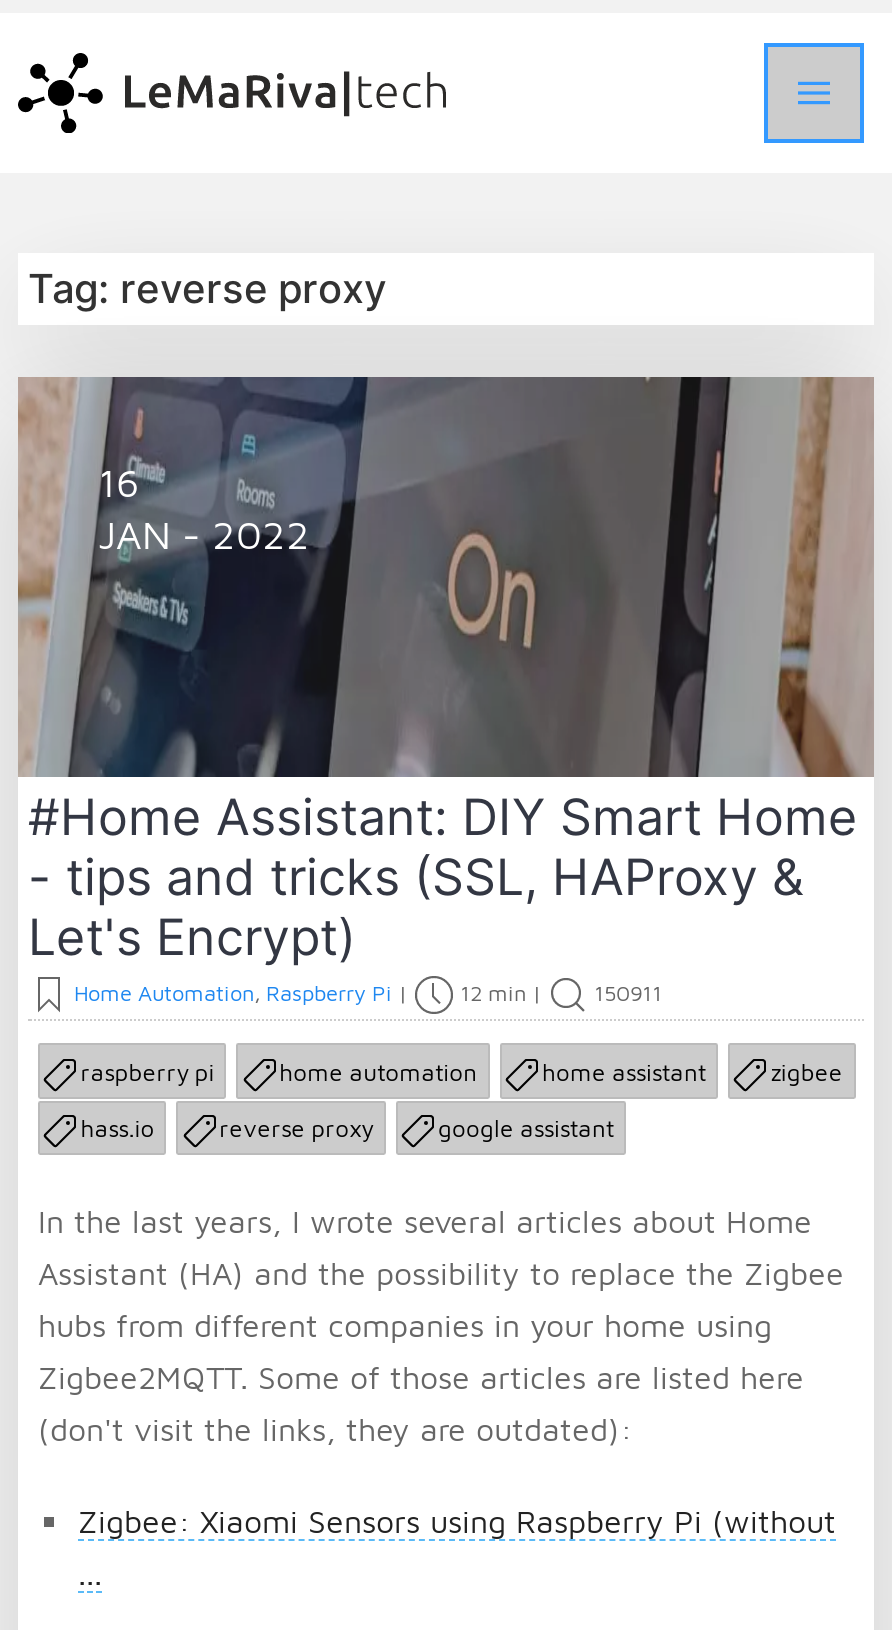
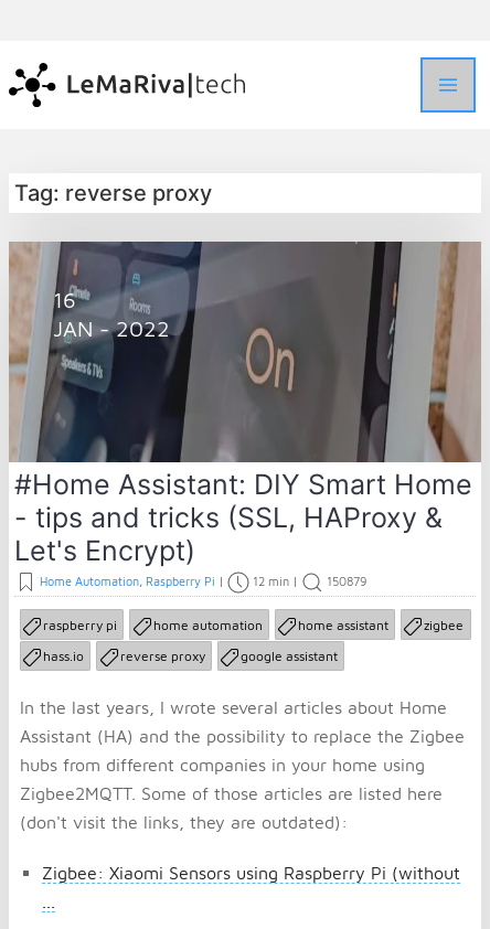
[588,979,662,1005] 150911 -> [323,574,366,588] 150879

